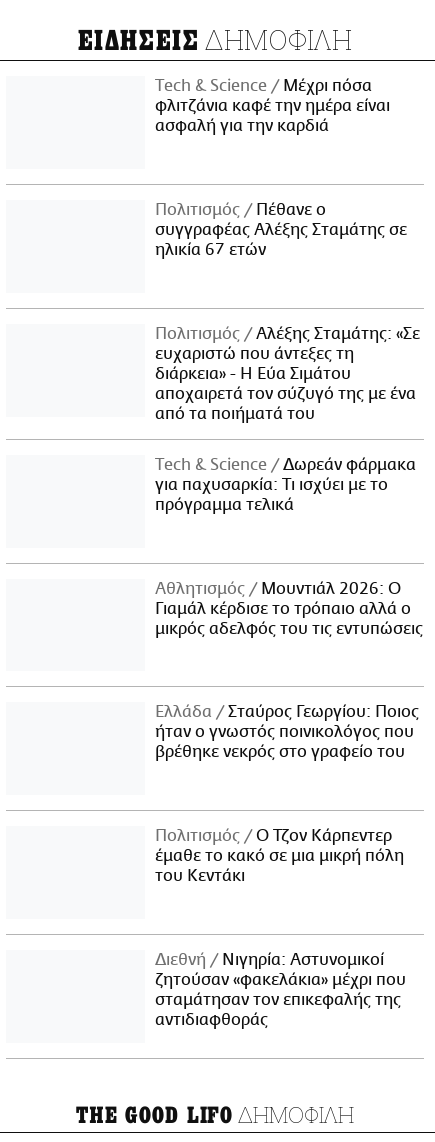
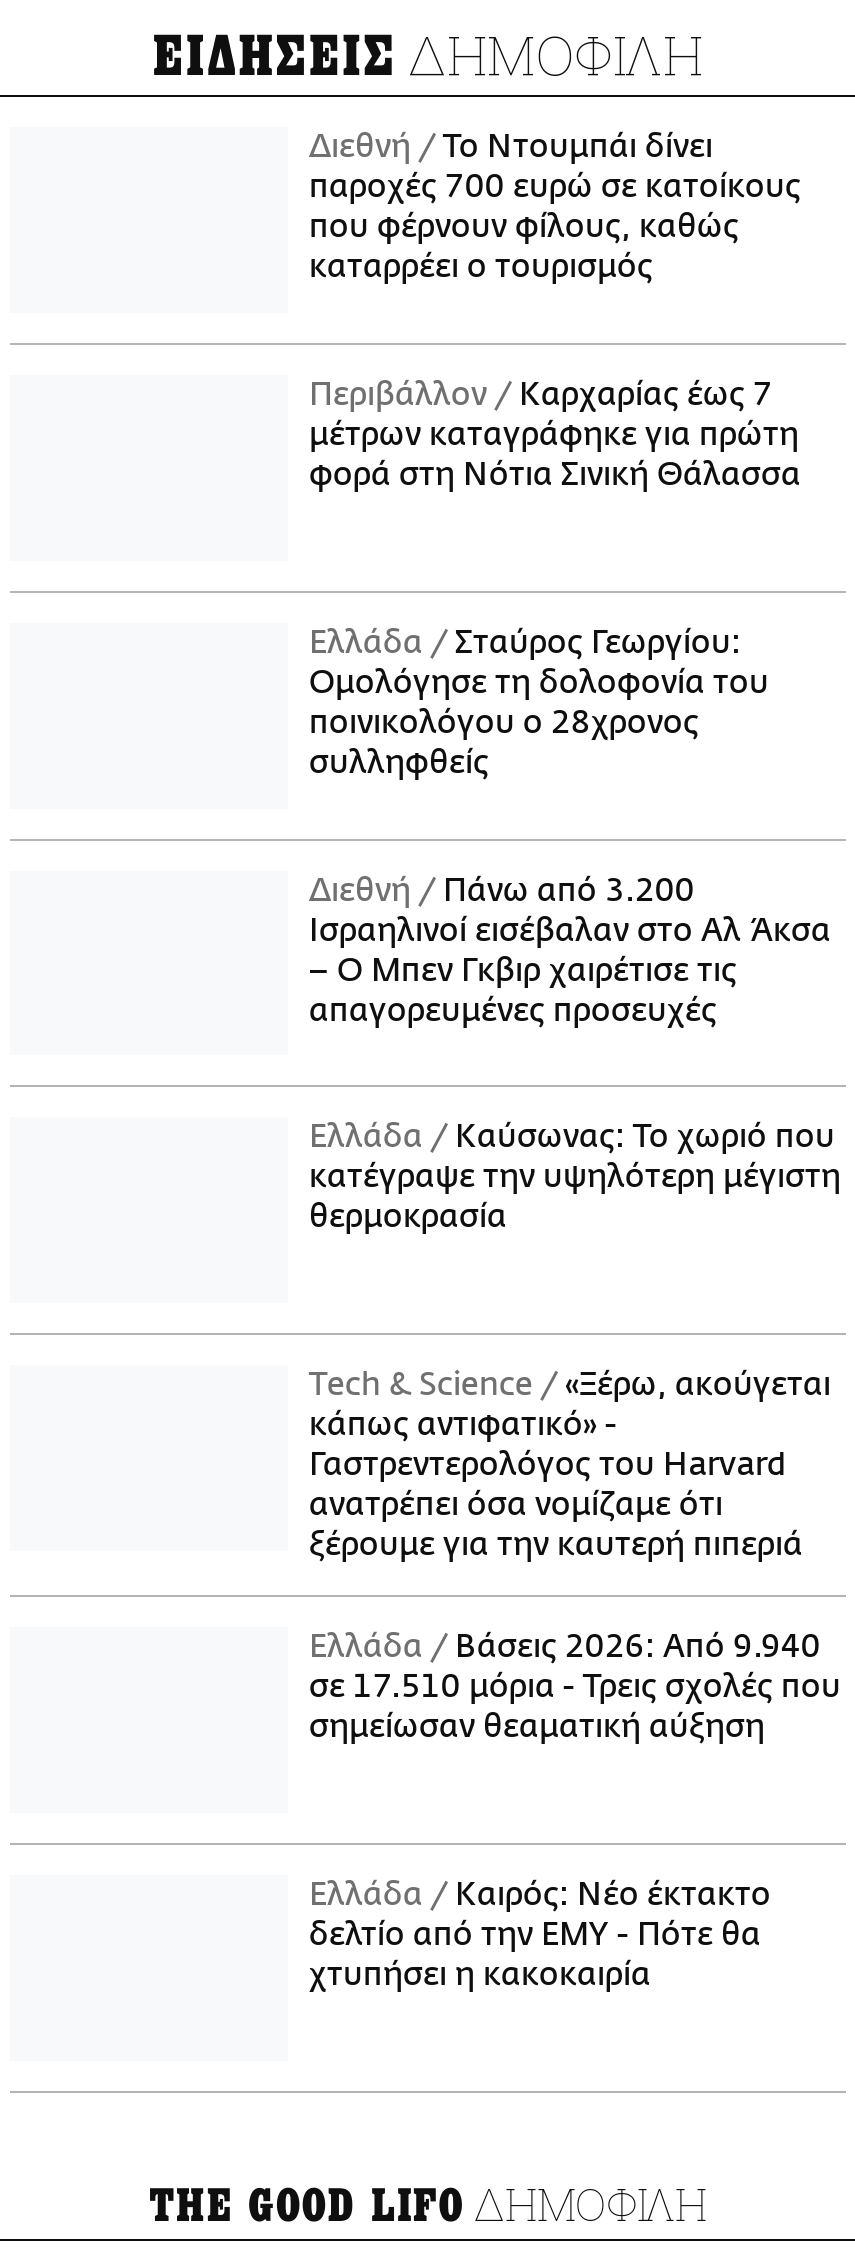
[155,77,390,135] Τech & Science Μέχρι πόσα | φλιτζάνια καφέ την ημέρα είναι | ασφαλή για την καρδιά -> [309,129,801,285] Διεθνή Το Ντουμπάι δίνει | παροχές 700 ευρώ σε κατοίκους | που φέρνουν φίλους, καθώς | καταρρέει ο τουρισμός
[155,201,407,259] Πολιτισμός Πέθανε ο | συγγραφέας Αλέξης Σταμάτης σε | ηλικία 67 ετών -> [309,377,801,493] Περιβάλλον Καρχαρίας έως 7 | μέτρων καταγράφηκε για πρώτη | φορά στη Νότια Σινική Θάλασσα
[155,325,420,423] Πολιτισμός Αλέξης Σταμάτης: «Σε | ευχαριστώ που άντεξες τη | διάρκεια» - Η Εύα Σιμάτου | αποχαιρετά τον σύζυγό της με ένα | από τα ποιήματά του -> [309,624,769,780] Ελλάδα Σταύρος Γεωργίου: | Ομολόγησε τη δολοφονία του | ποινικολόγου ο 28χρονος | συλληφθείς
[155,456,416,514] Τech & Science Δωρεάν φάρμακα | για παχυσαρκία: Τι ισχύει με το | πρόγραμμα τελικά -> [309,872,831,1028] Διεθνή Πάνω από 3.200 | Ισραηλινοί εισέβαλαν στο Αλ Άκσα | – Ο Μπεν Γκβιρ χαιρέτισε τις | απαγορευμένες προσευχές
[155,579,423,637] Αθλητισμός Μουντιάλ 2026: Ο | Γιαμάλ κέρδισε το τρόπαιο αλλά ο | μικρός αδελφός του τις εντυπώσεις -> [309,1120,841,1236] Ελλάδα Καύσωνας: Το χωριό που | κατέγραψε την υψηλότερη μέγιστη | θερμοκρασία
[155,703,419,761] Ελλάδα Σταύρος Γεωργίου: Ποιος | ήταν ο γνωστός ποινικολόγος που | βρέθηκε νεκρός στο γραφείο του -> [309,1368,831,1564] Τech & Science «Ξέρω, ακούγεται | κάπως αντιφατικό» - | Γαστρεντερολόγος του Harvard | ανατρέπει όσα νομίζαμε ότι | ξέρουμε για την καυτερή πιπεριά
[155,827,404,885] Πολιτισμός Ο Τζον Κάρπεντερ | έμαθε το κακό σε μια μικρή πόλη | του Κεντάκι -> [309,1630,841,1746] Ελλάδα Βάσεις 2026: Από 9.940 | σε 17.510 μόρια - Τρεις σχολές που | σημείωσαν θεαματική αύξηση
[155,951,406,1029] Διεθνή Νιγηρία: Αστυνομικοί | ζητούσαν «φακελάκια» μέχρι που | σταμάτησαν τον επικεφαλής της | αντιδιαφθοράς -> [309,1877,771,1993] Ελλάδα Καιρός: Νέο έκτακτο | δελτίο από την ΕΜΥ - Πότε θα | χτυπήσει η κακοκαιρία

